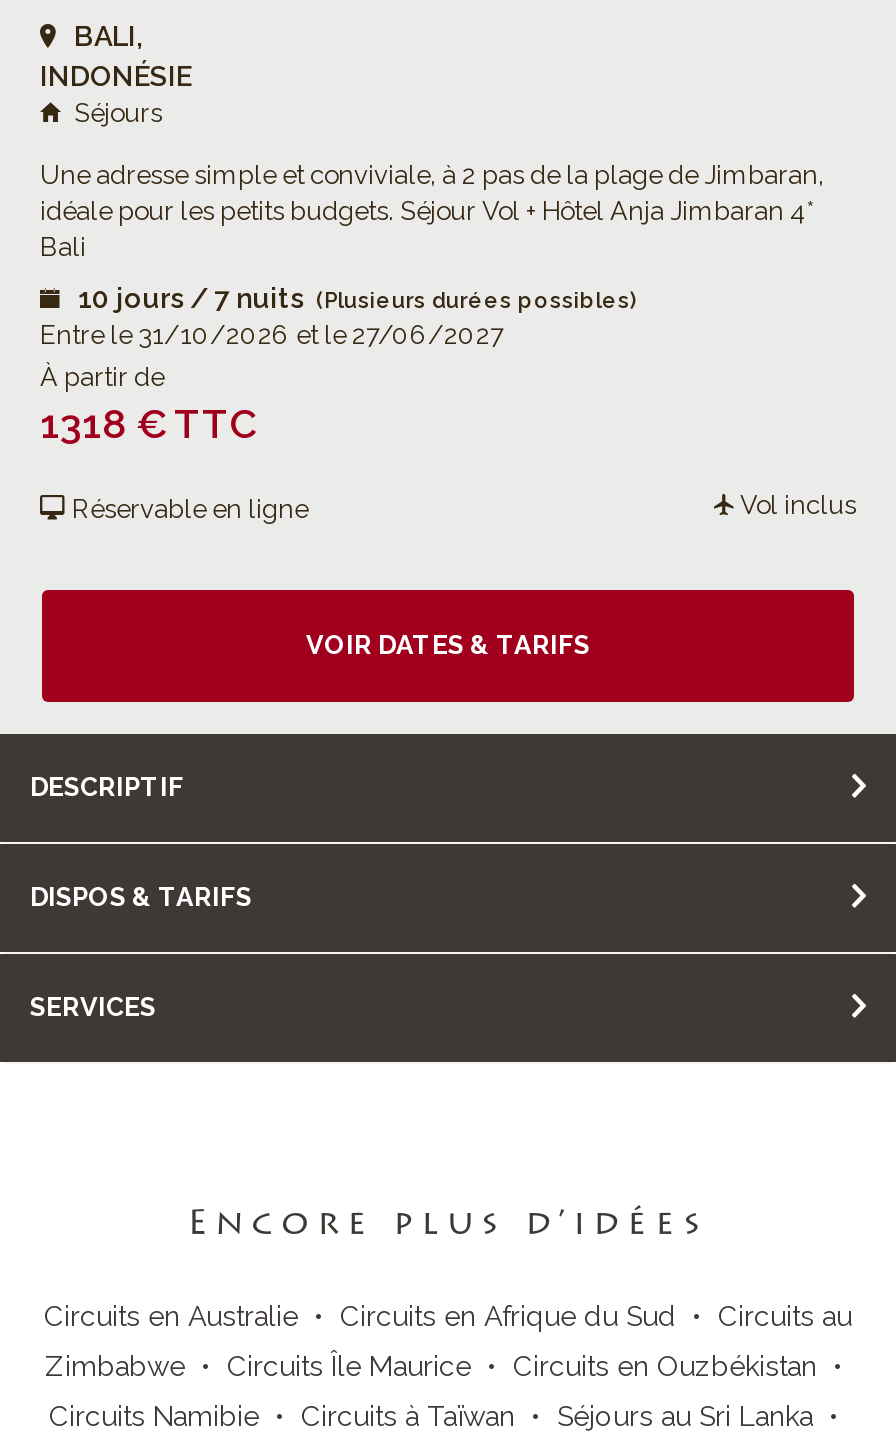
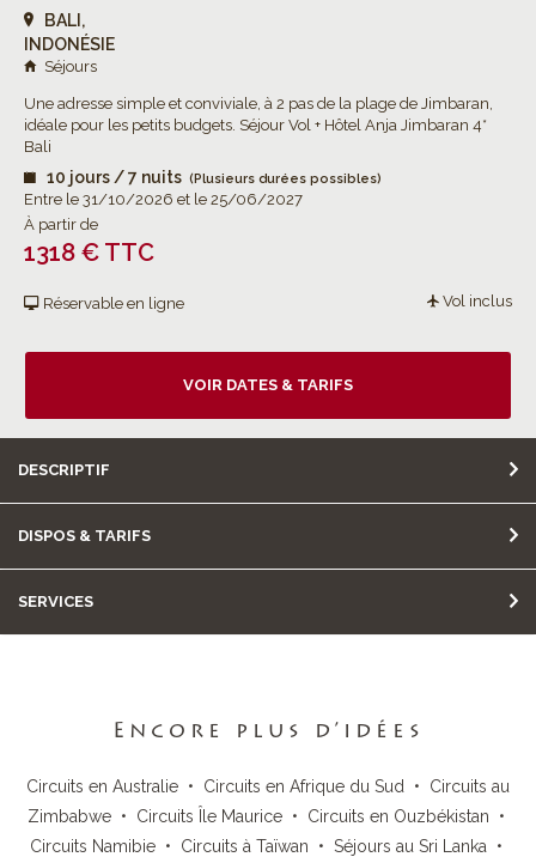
[40,319,504,349] Entre le 31/10/2026 et le 27/06/2027 -> [24,190,303,208] Entre le 31/10/2026 et le 25/06/2027

